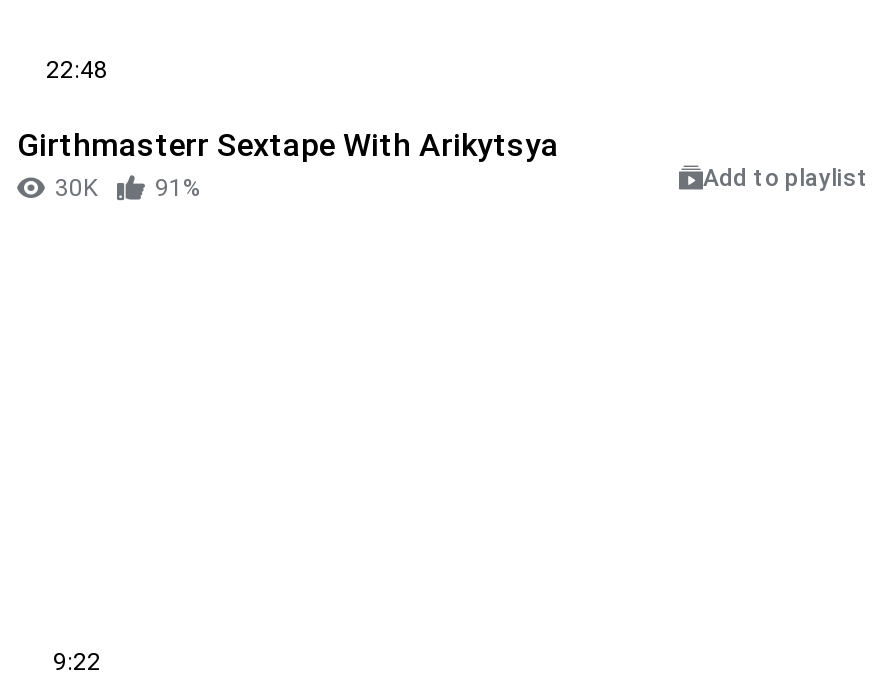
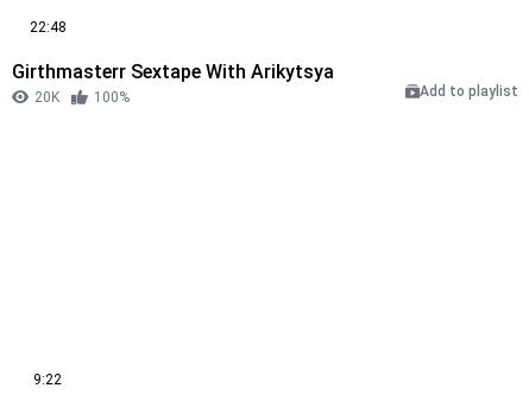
[55,174,201,202] 30K | 91% -> [34,90,130,106] 20K | 100%

